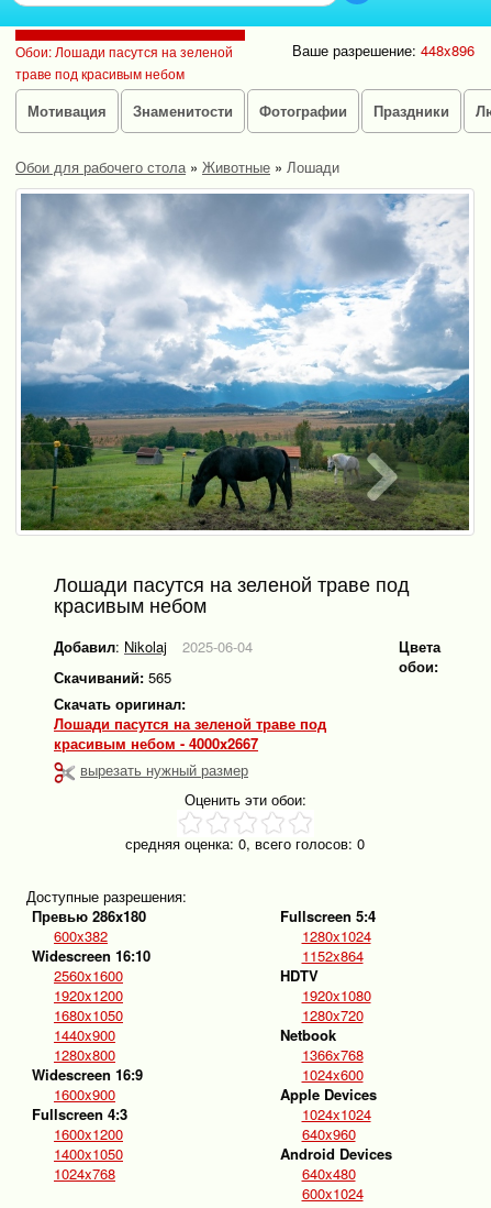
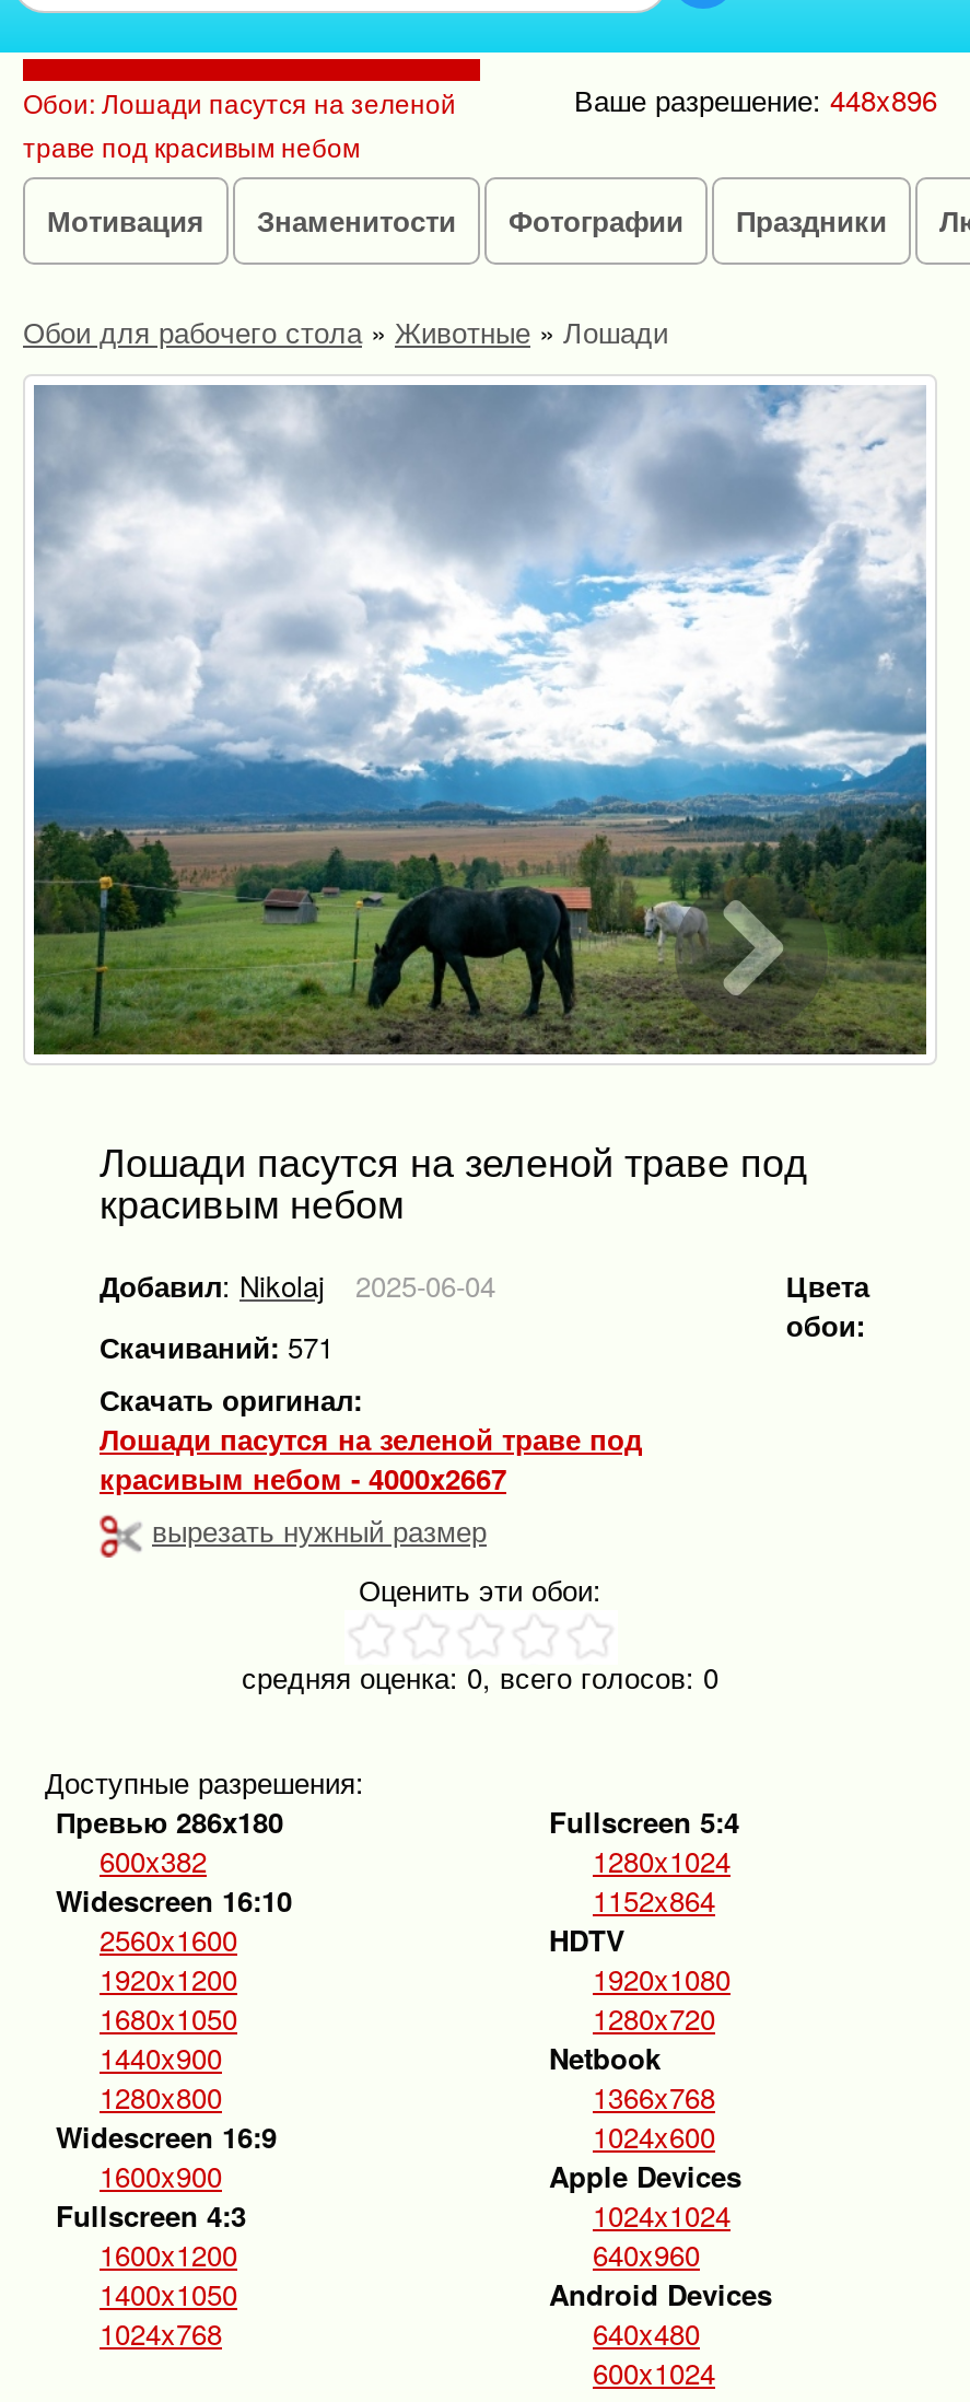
[54,667,171,688] Скачиваний: 565 -> [100,1326,334,1367] Скачиваний: 571

